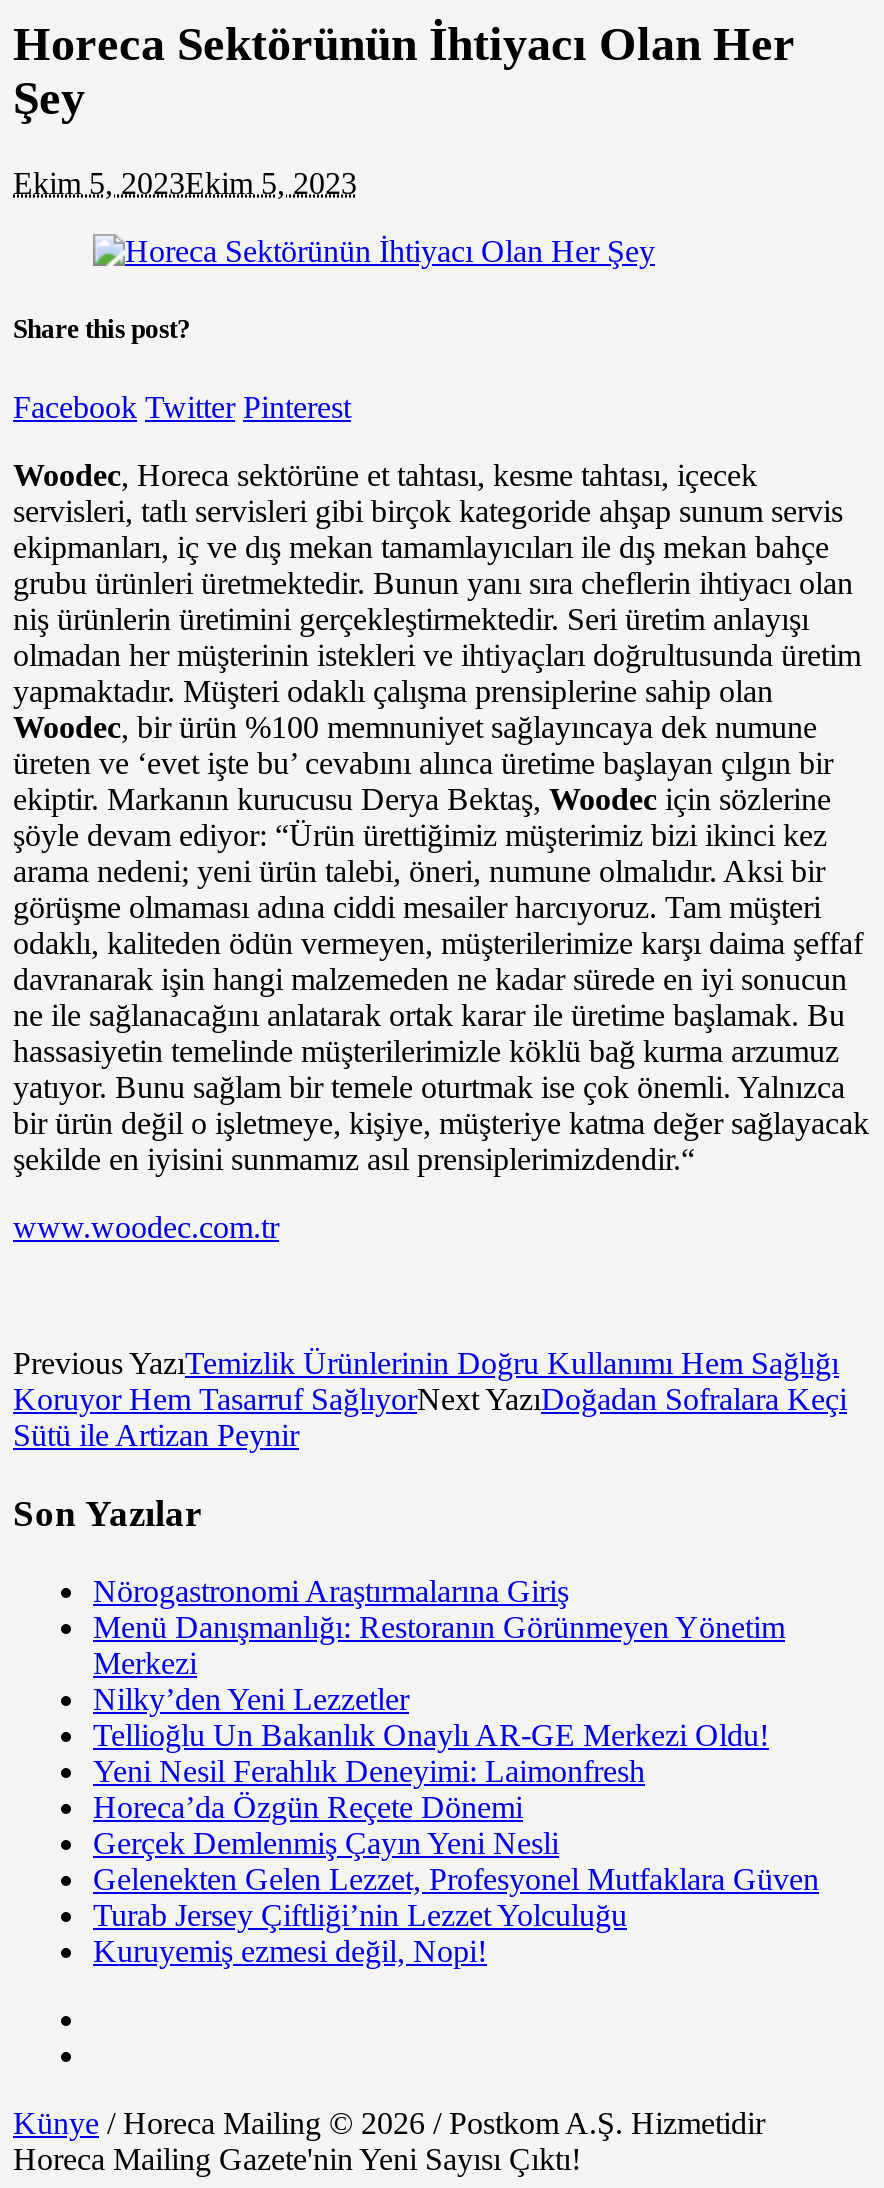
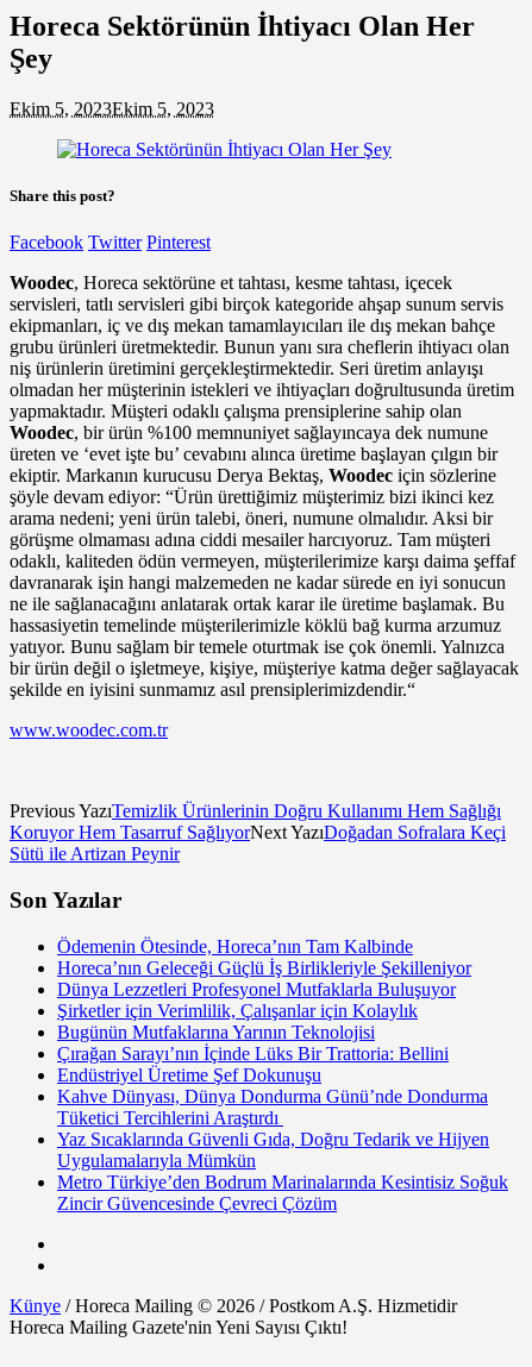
[93,1573,819,1967] Nörogastronomi Araştırmalarına Giriş | Menü Danışmanlığı: Restoranın Görünmeyen Yönetim | Merkezi | Nilky’den Yeni Lezzetler | Tellioğlu Un Bakanlık Onaylı AR-GE Merkezi Oldu! | Yeni Nesil Ferahlık Deneyimi: Laimonfresh | Horeca’da Özgün Reçete Dönemi | Gerçek Demlenmiş Çayın Yeni Nesli | Gelenekten Gelen Lezzet, Profesyonel Mutfaklara Güven | Turab Jersey Çiftliği’nin Lezzet Yolculuğu | Kuruyemiş ezmesi değil, Nopi! -> [57,936,508,1213] Ödemenin Ötesinde, Horeca’nın Tam Kalbinde | Horeca’nın Geleceği Güçlü İş Birlikleriyle Şekilleniyor | Dünya Lezzetleri Profesyonel Mutfaklarla Buluşuyor | Şirketler için Verimlilik, Çalışanlar için Kolaylık | Bugünün Mutfaklarına Yarının Teknolojisi | Çırağan Sarayı’nın İçinde Lüks Bir Trattoria: Bellini | Endüstriyel Üretime Şef Dokunuşu | Kahve Dünyası, Dünya Dondurma Günü’nde Dondurma | Tüketici Tercihlerini Araştırdı | Yaz Sıcaklarında Güvenli Gıda, Doğru Tedarik ve Hijyen | Uygulamalarıyla Mümkün | Metro Türkiye’den Bodrum Marinalarında Kesintisiz Soğuk | Zincir Güvencesinde Çevreci Çözüm

